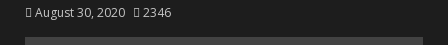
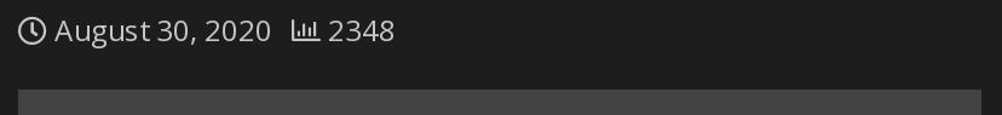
[32,4,171,21] August 30, 2020 2346 -> [47,10,396,51] August 30, 2020 2348

